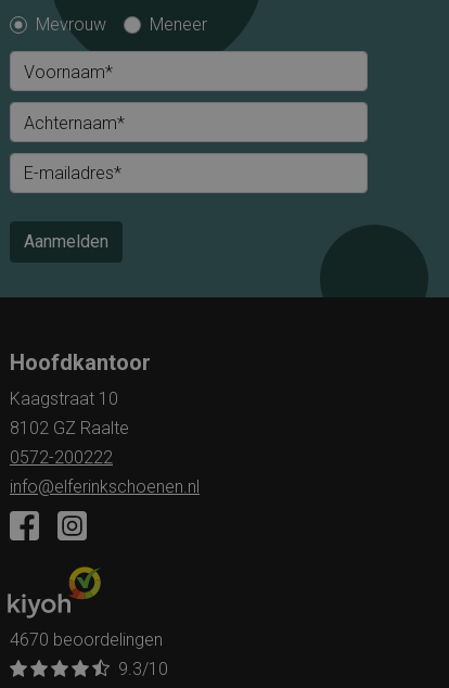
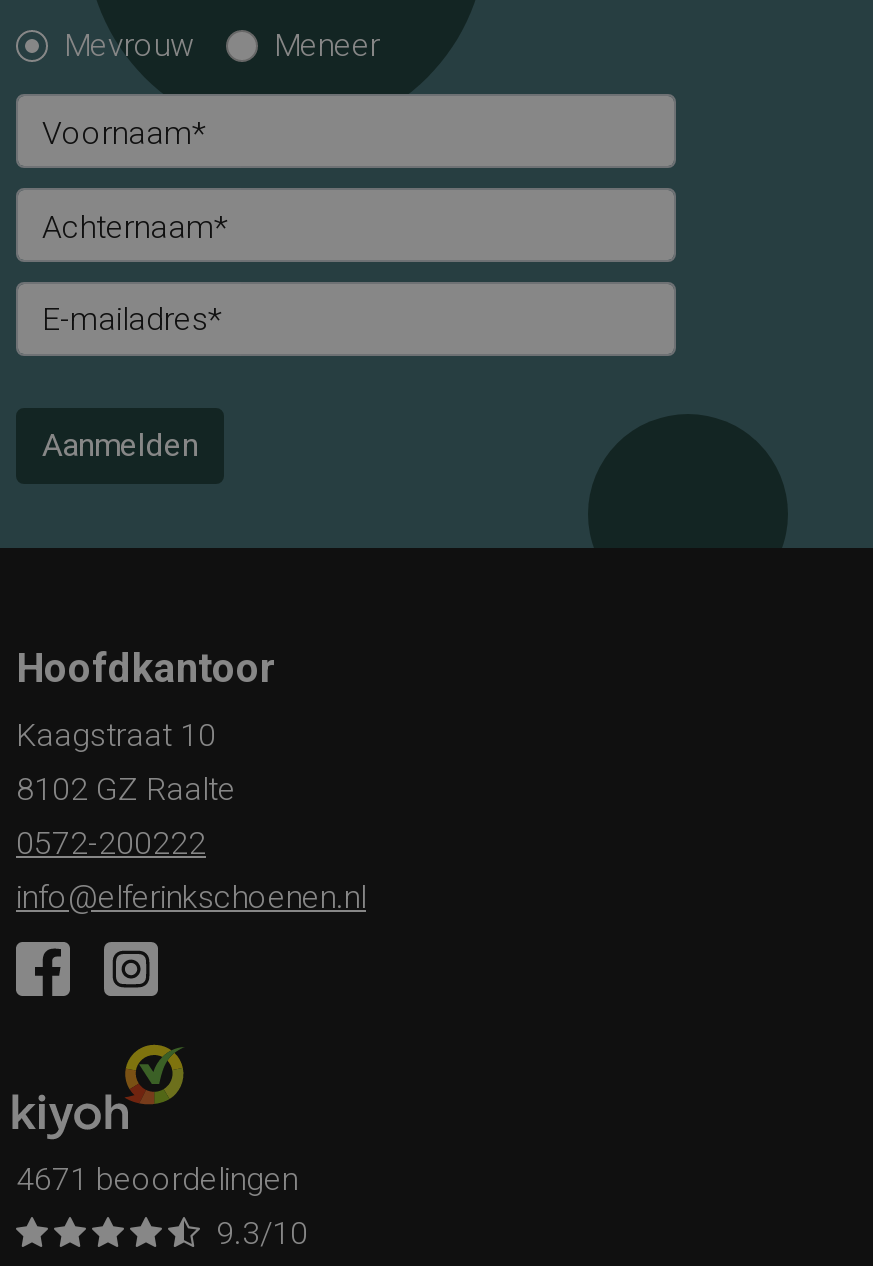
[10,629,163,650] 4670 beoordelingen -> [16,1160,298,1198] 4671 beoordelingen

